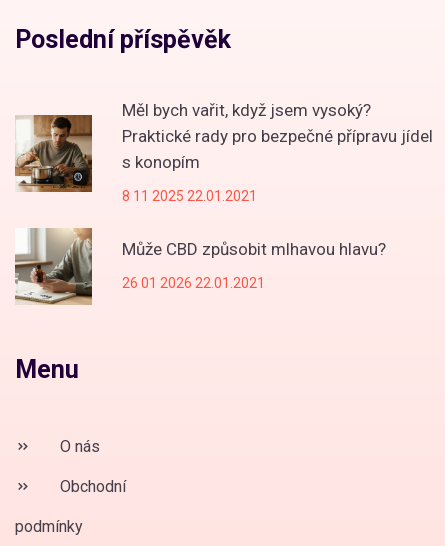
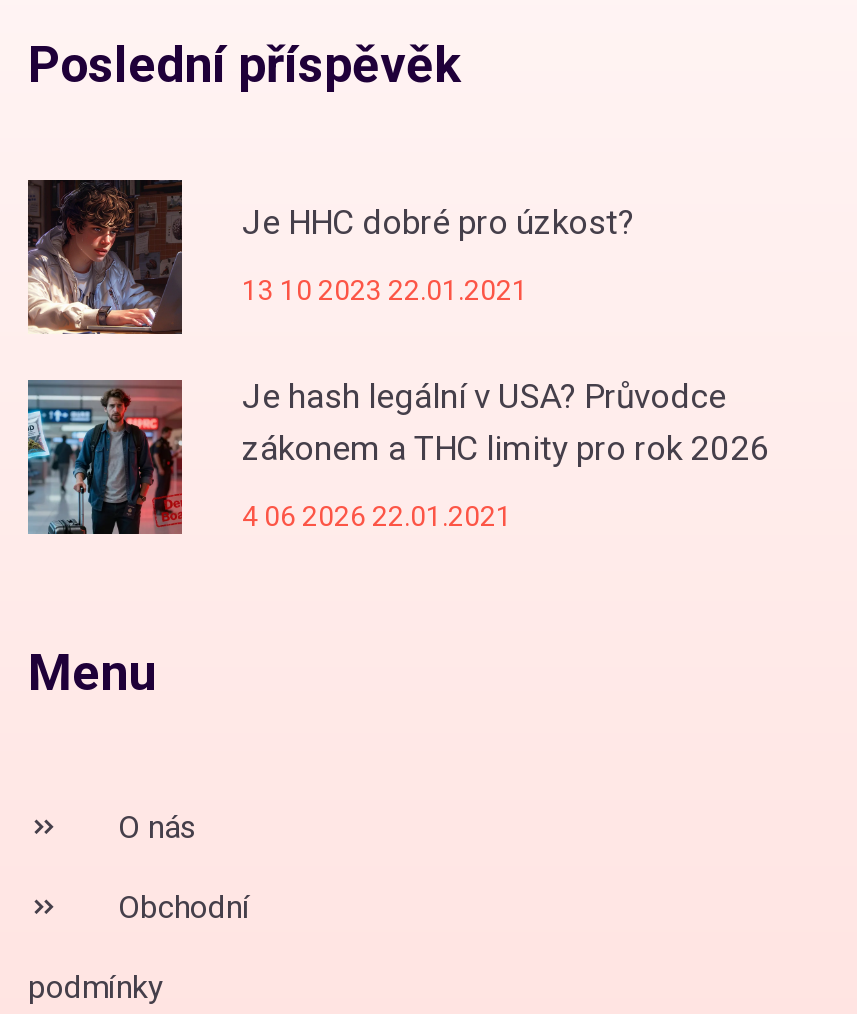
[15,100,433,200] [image] | Měl bych vařit, když jsem vysoký? | Praktické rady pro bezpečné přípravu jídel | s konopím -> [26,178,634,336] [image] | Je HHC dobré pro úzkost?
[122,188,257,204] 8 11 2025 22.01.2021 -> [242,273,528,305] 13 10 2023 22.01.2021
[14,223,386,306] [image] | Může CBD způsobit mlhavou hlavu? -> [26,375,770,544] [image] | Je hash legální v USA? Průvodce | zákonem a THC limity pro rok 2026
[122,275,265,291] 26 01 2026 22.01.2021 -> [242,499,512,531] 4 06 2026 22.01.2021

